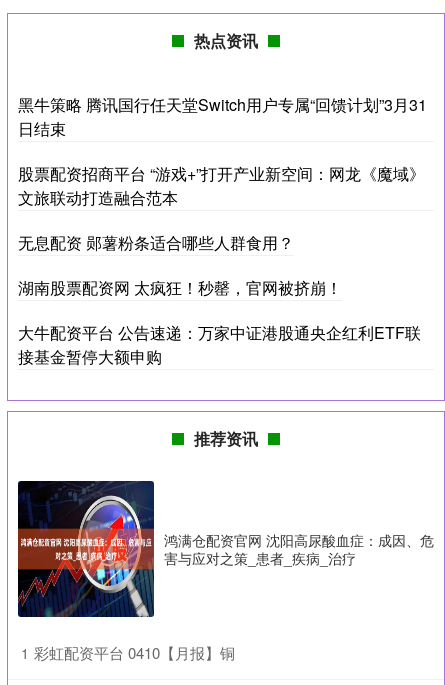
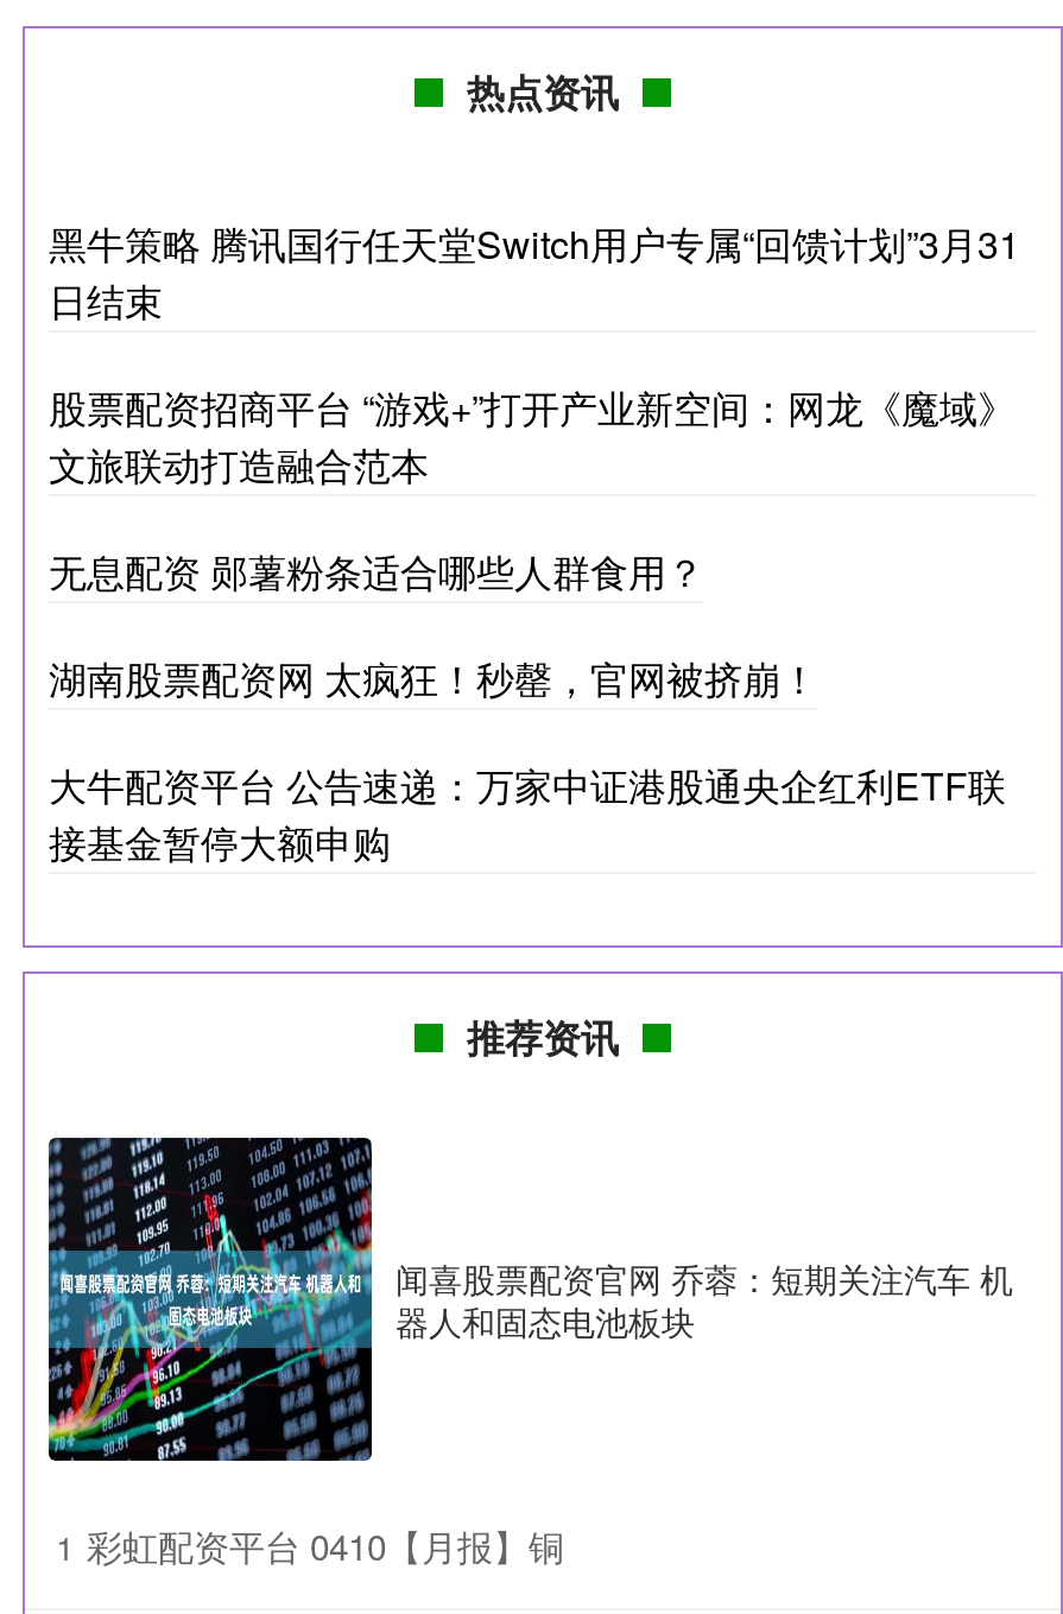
[17,481,434,617] [image] | 鸿满仓配资官网 沈阳高尿酸血症：成因、危 | 害与应对之策_患者_疾病_治疗 -> [46,1135,1013,1461] [image] | 闻喜股票配资官网 乔蓉：短期关注汽车 机 | 器人和固态电池板块

